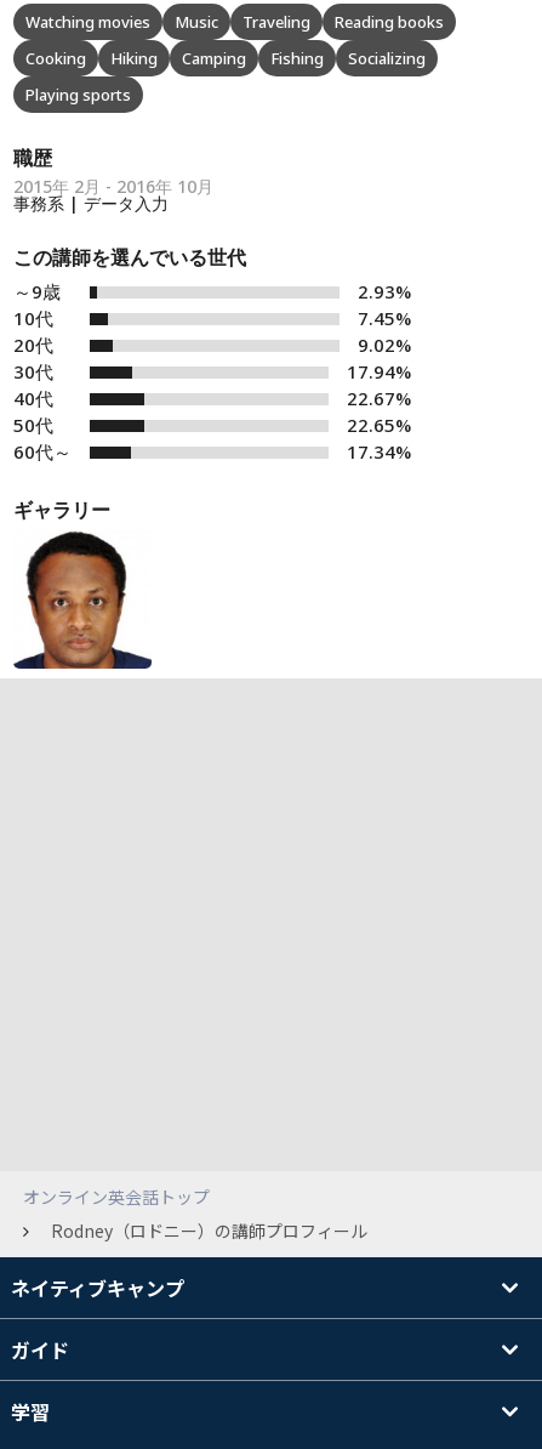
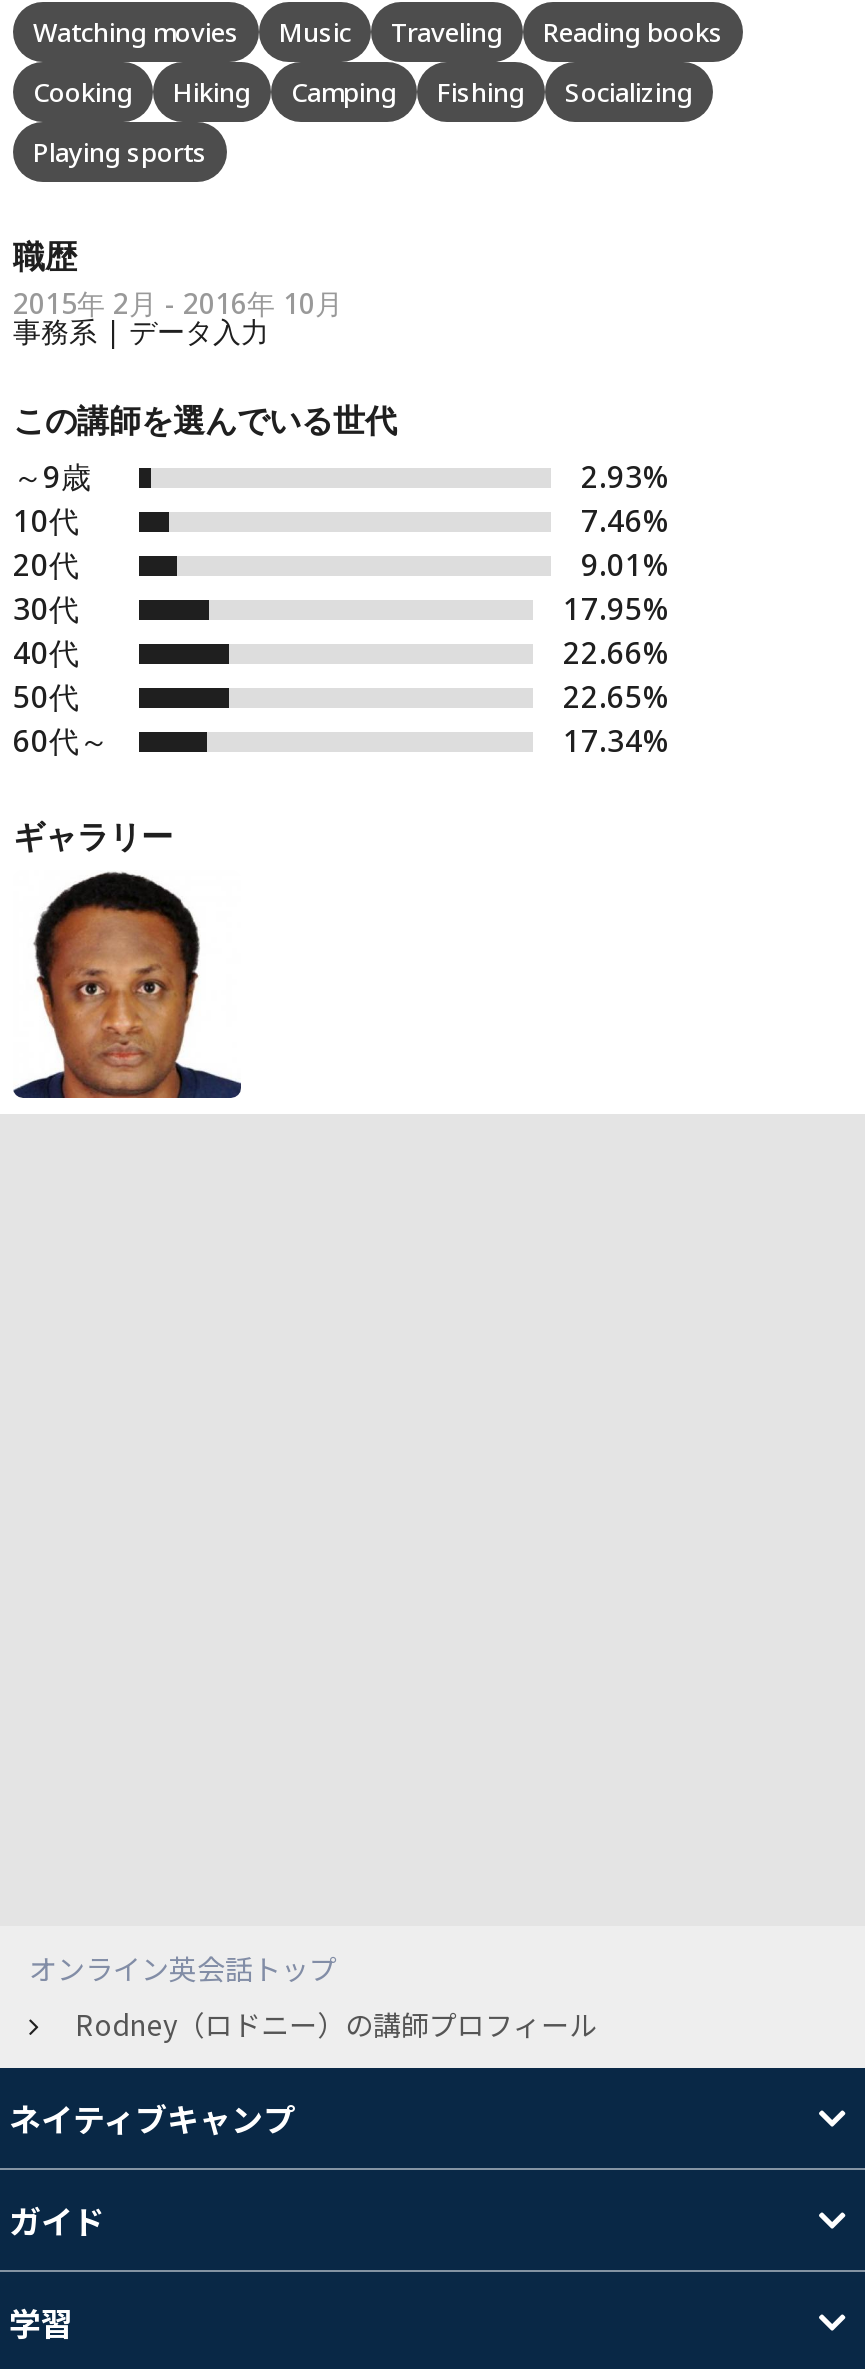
[358,306,411,330] 7.45% -> [581,500,669,540] 7.46%
[358,333,411,357] 9.02% -> [581,544,669,584] 9.01%
[347,359,411,383] 17.94% -> [563,588,669,628] 17.95%
[347,386,411,410] 22.67% -> [563,632,669,672] 22.66%

